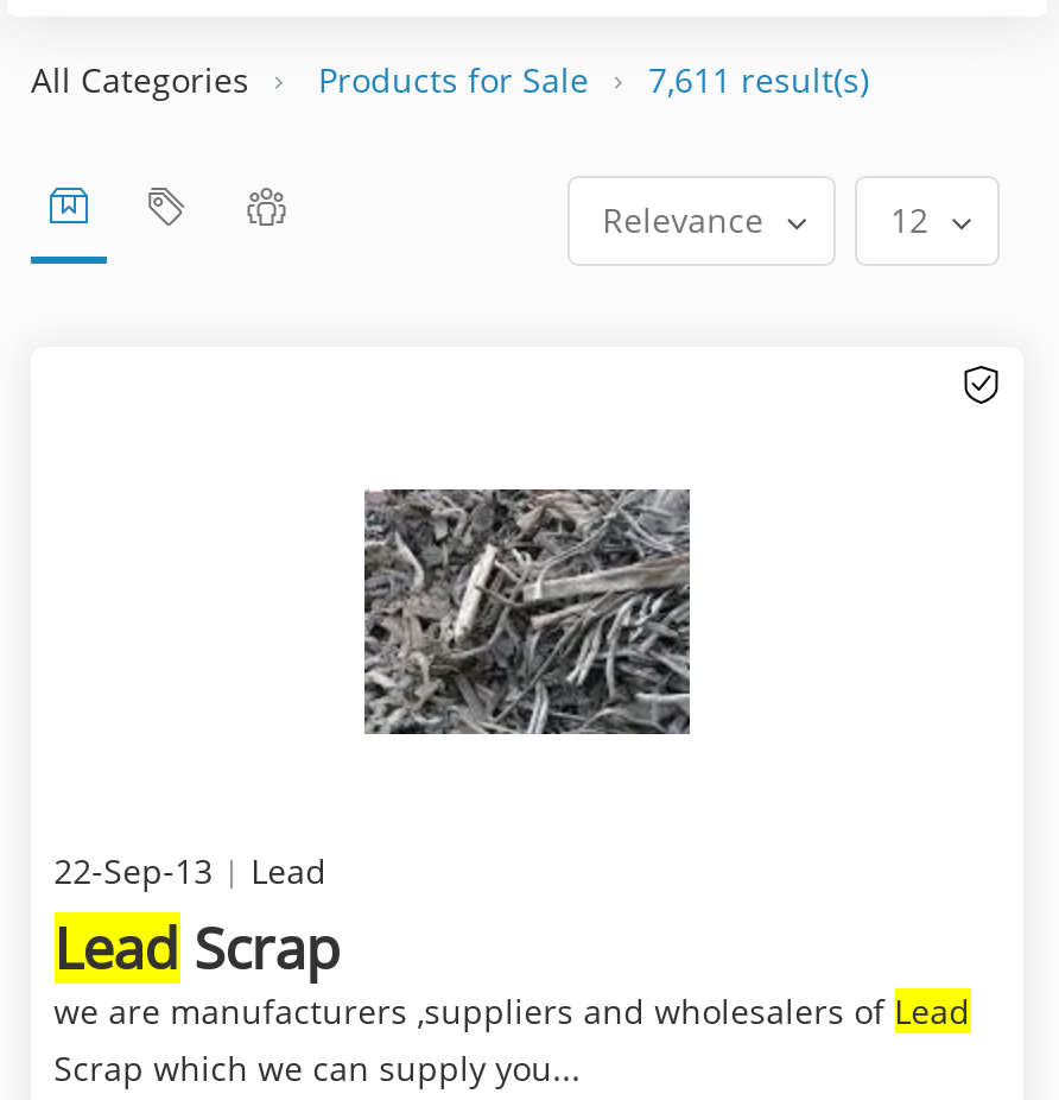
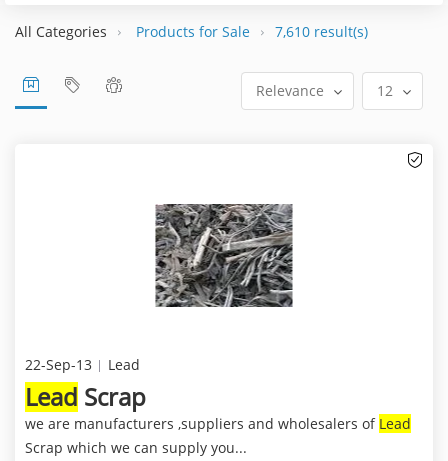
[31,56,869,101] All Categories Products for Sale 7,611 result(s) -> [15,22,368,41] All Categories Products for Sale 7,610 result(s)

